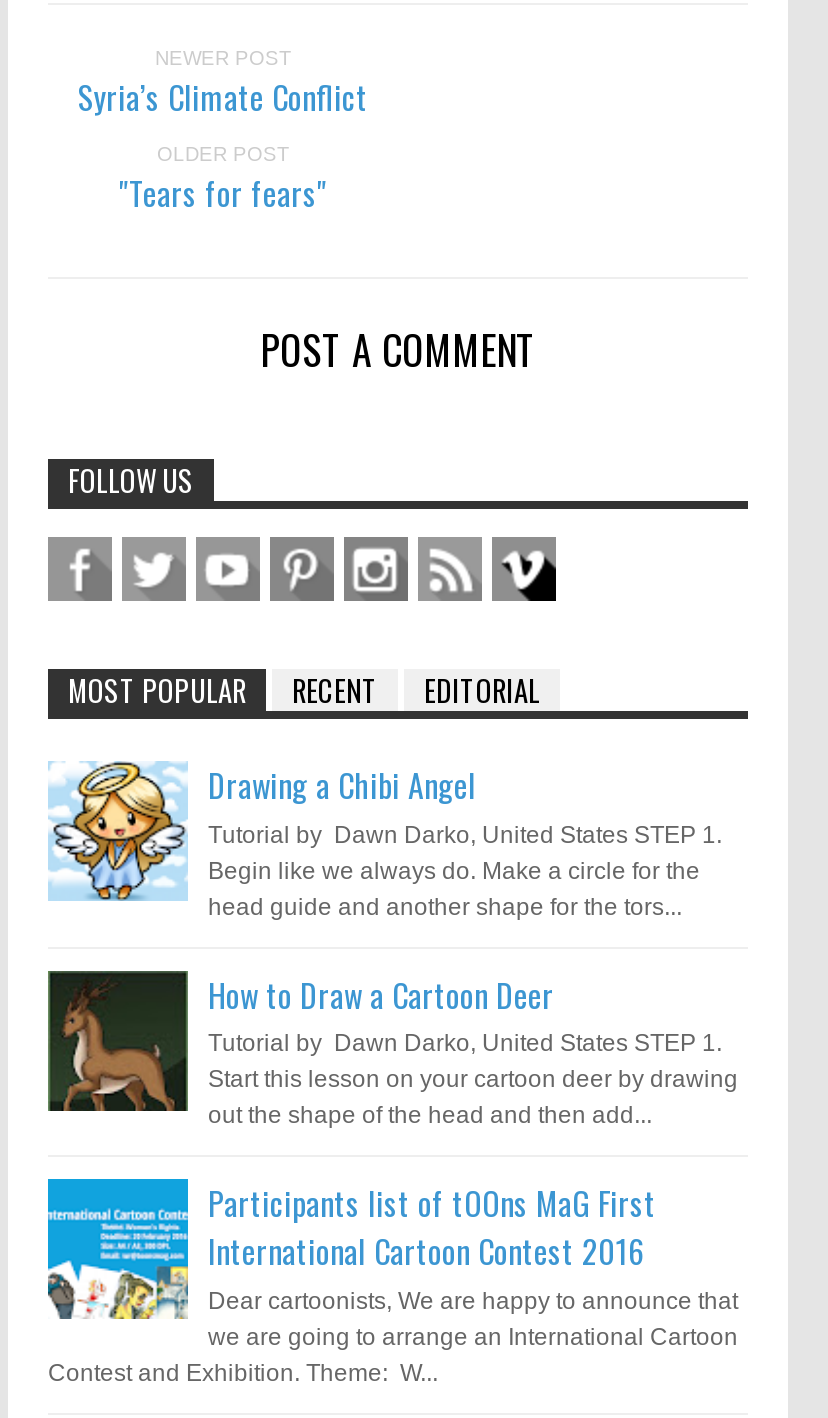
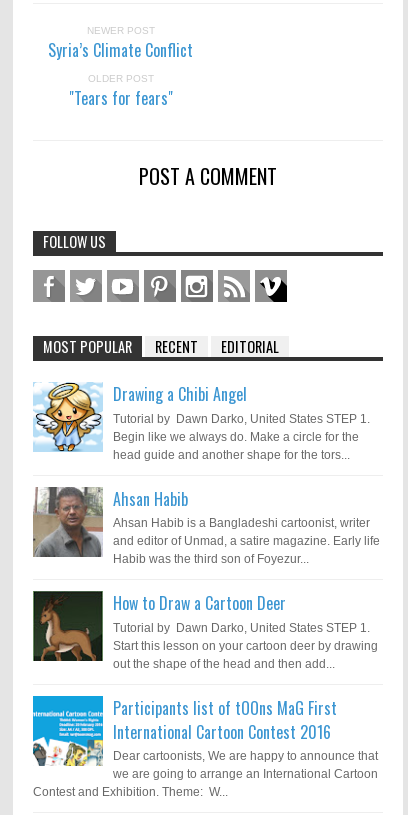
none -> [33,486,383,566] [image] | Ahsan Habib | Ahsan Habib is a Bangladeshi cartoonist, writer | and editor of Unmad, a satire magazine. Early life | Habib was the third son of Foyezur...

